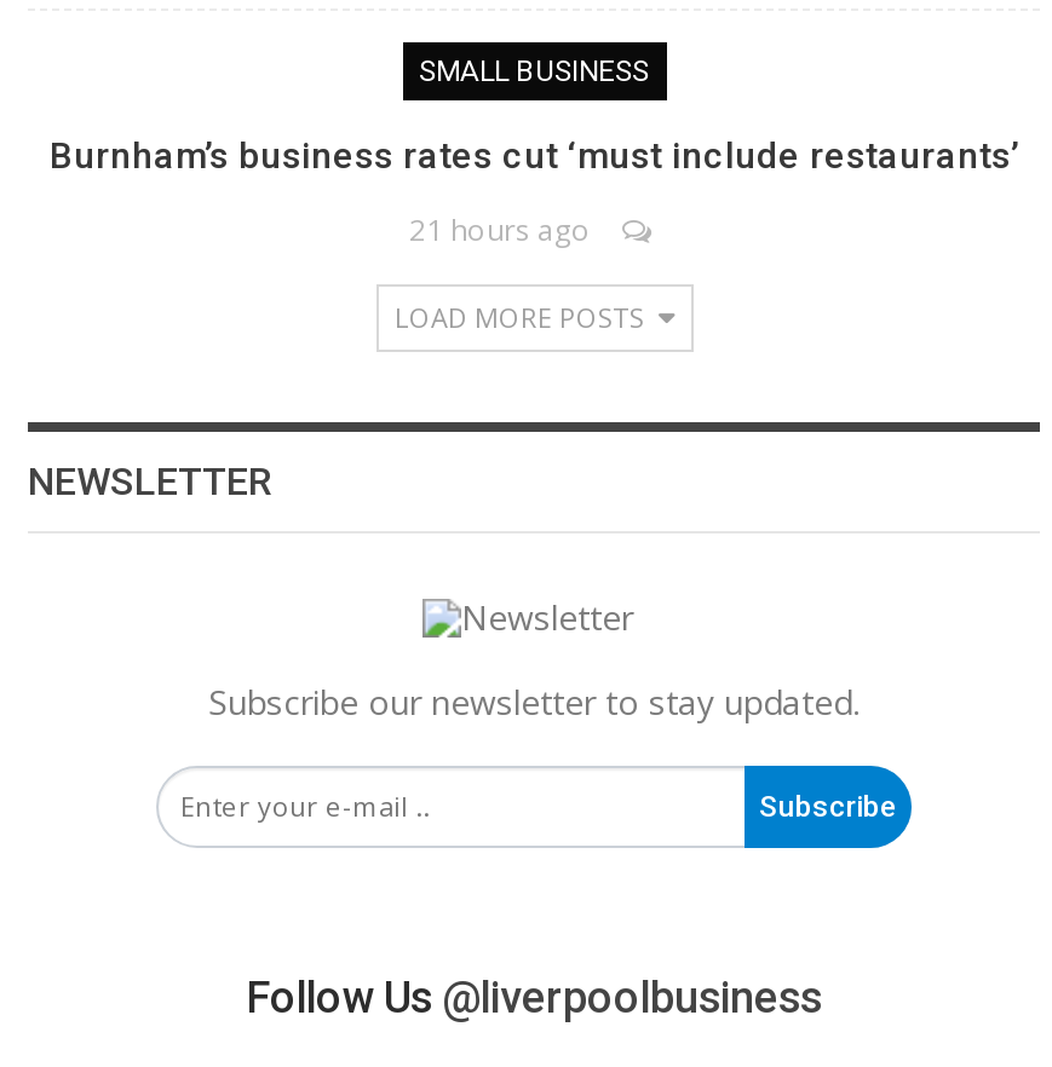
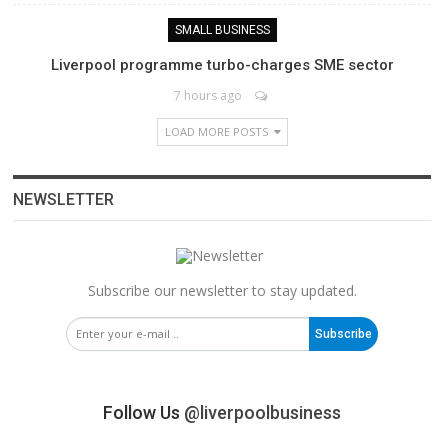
[50,135,1018,179] Burnham’s business rates cut ‘must include restaurants’ -> [50,56,393,74] Liverpool programme turbo-charges SME sector
[409,210,591,251] 21 hours ago -> [174,87,242,104] 7 hours ago

